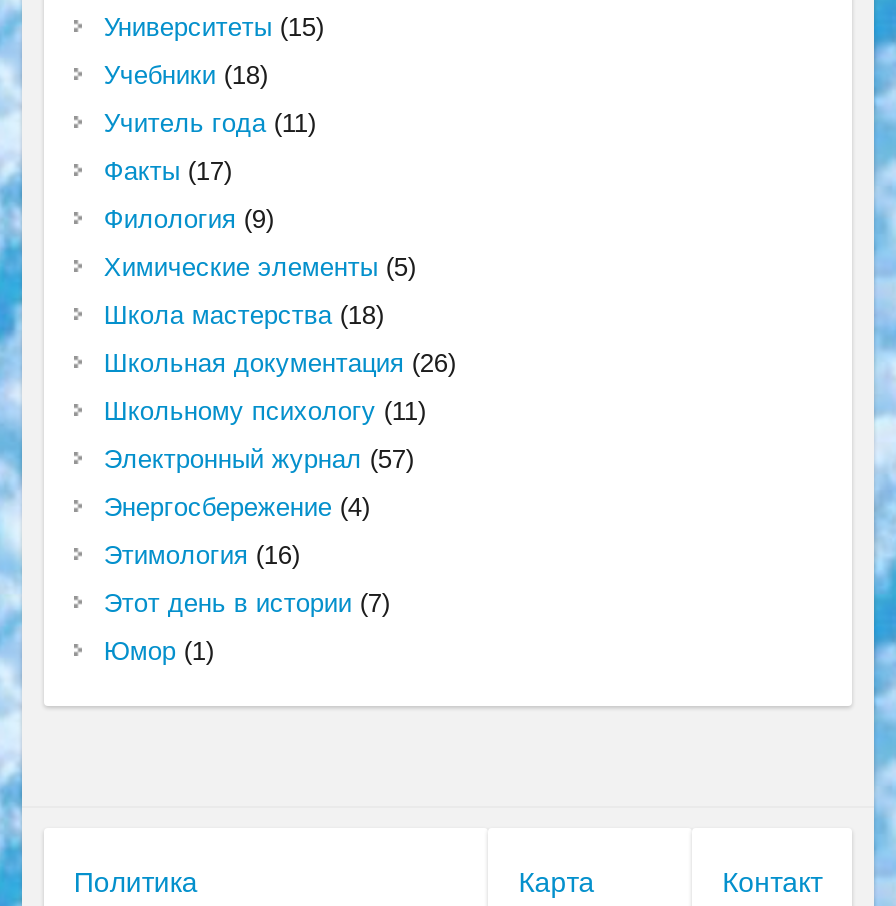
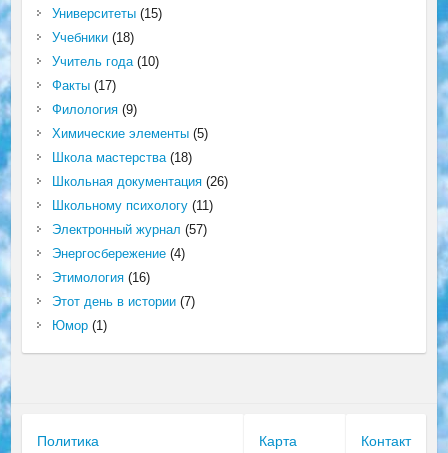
[104,108,316,138] Учитель года (11) -> [52,54,159,69] Учитель года (10)

